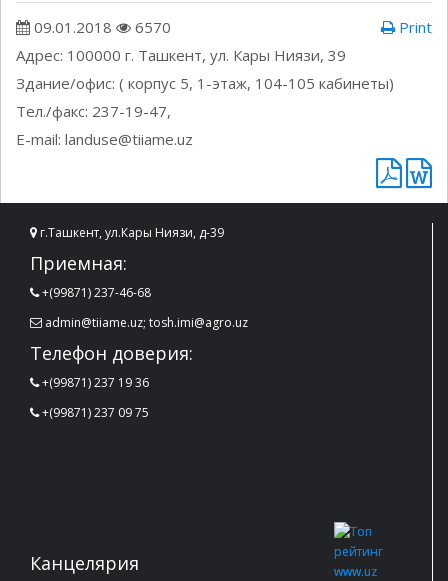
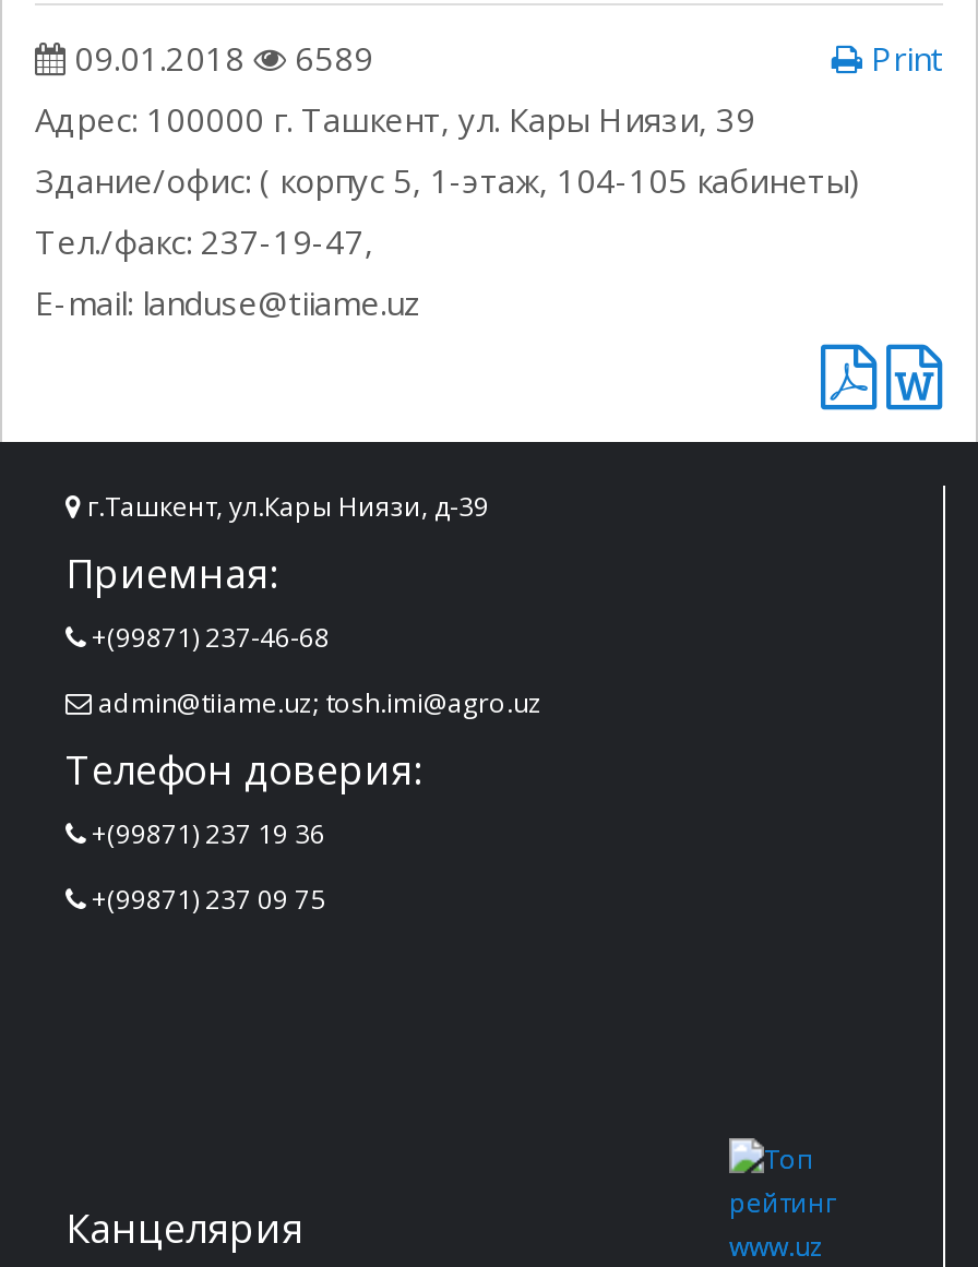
[30,17,171,37] 09.01.2018 6570 -> [65,37,373,81] 09.01.2018 6589

